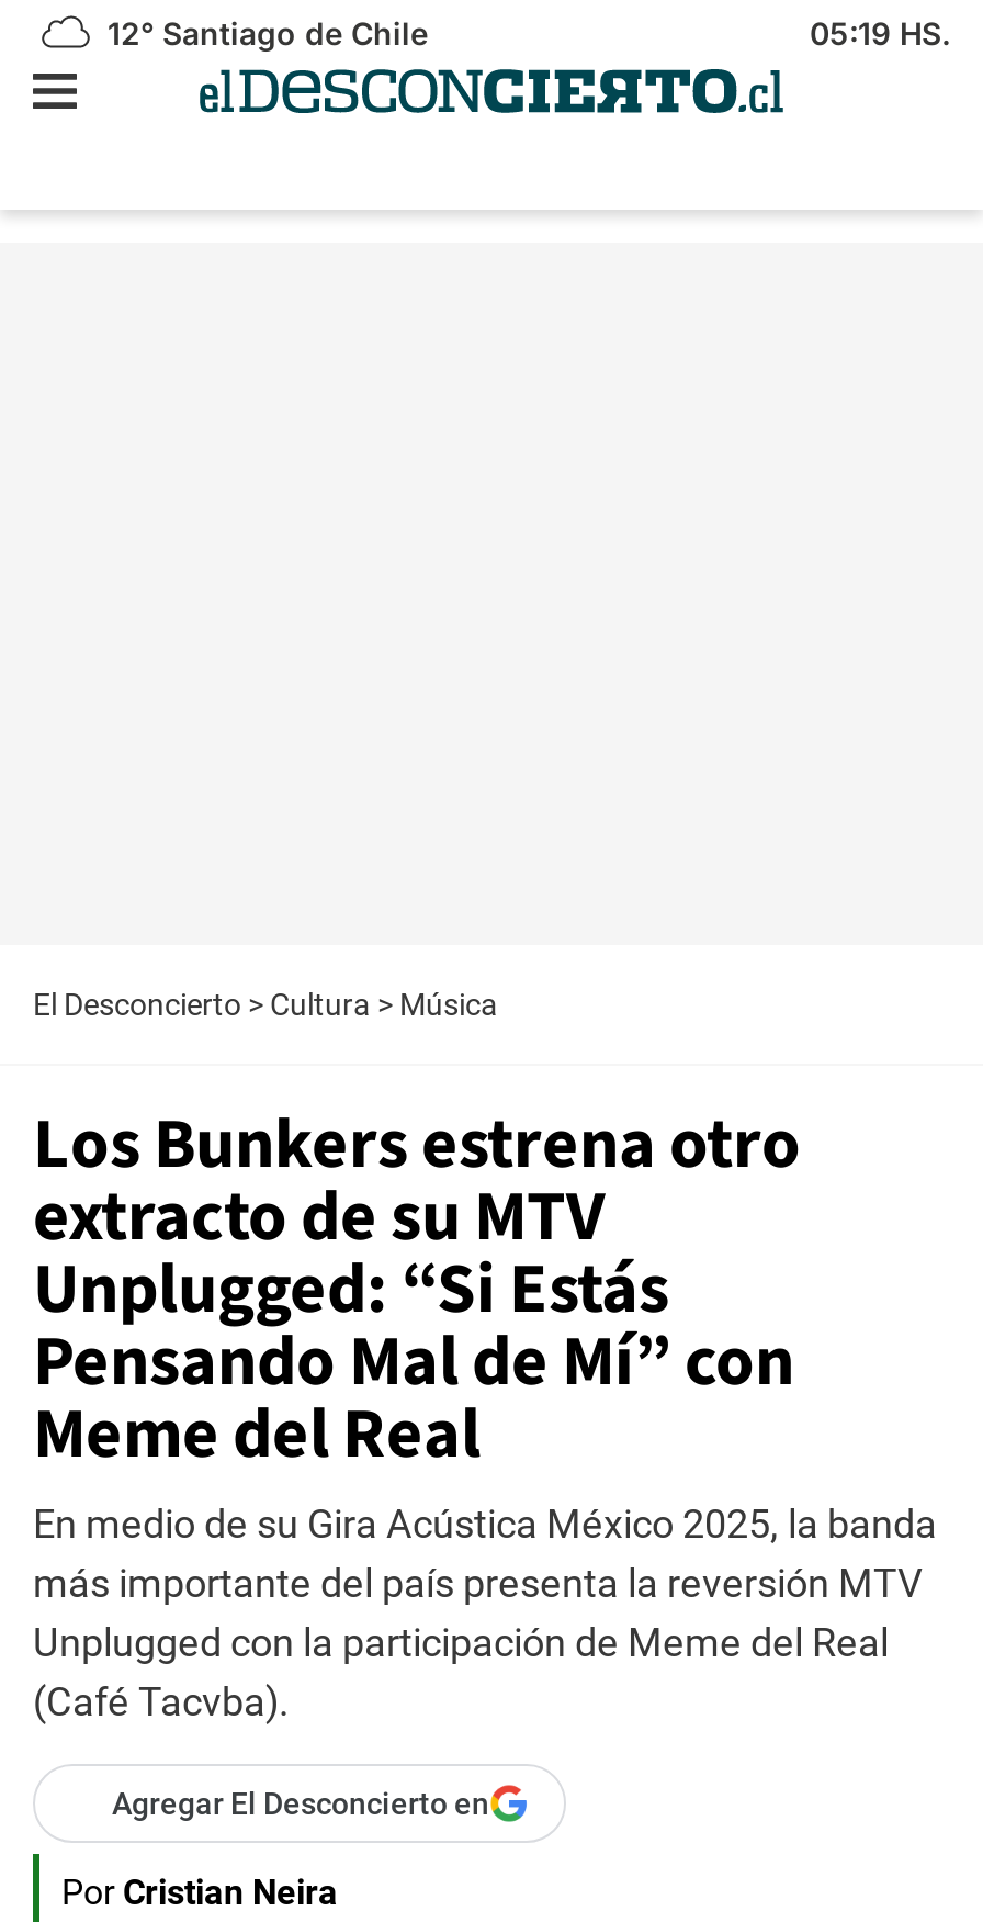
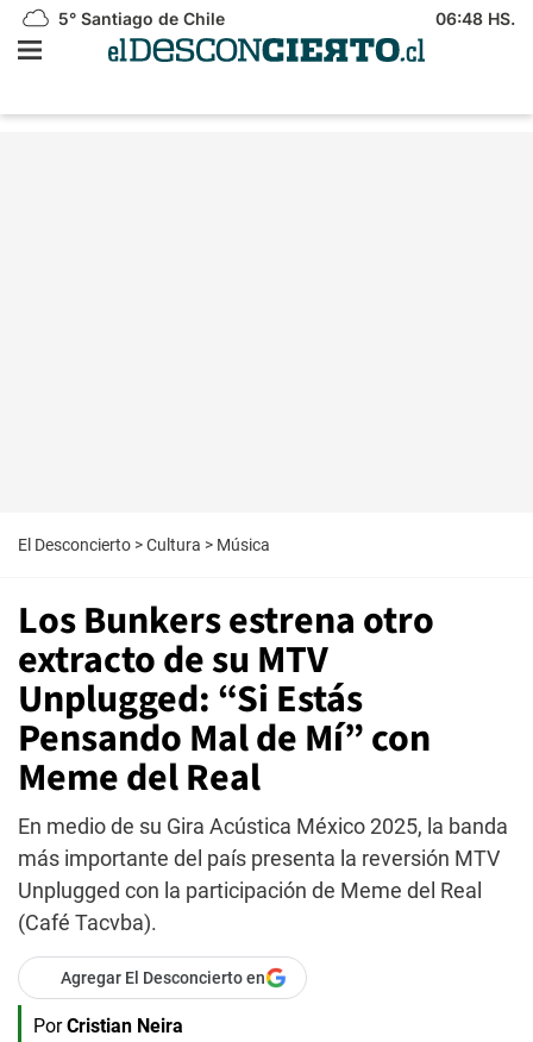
[99,14,428,52] 12° Santiago de Chile -> [54,8,225,29] 5° Santiago de Chile
[810,14,950,52] 05:19 HS. -> [435,8,515,29] 06:48 HS.

